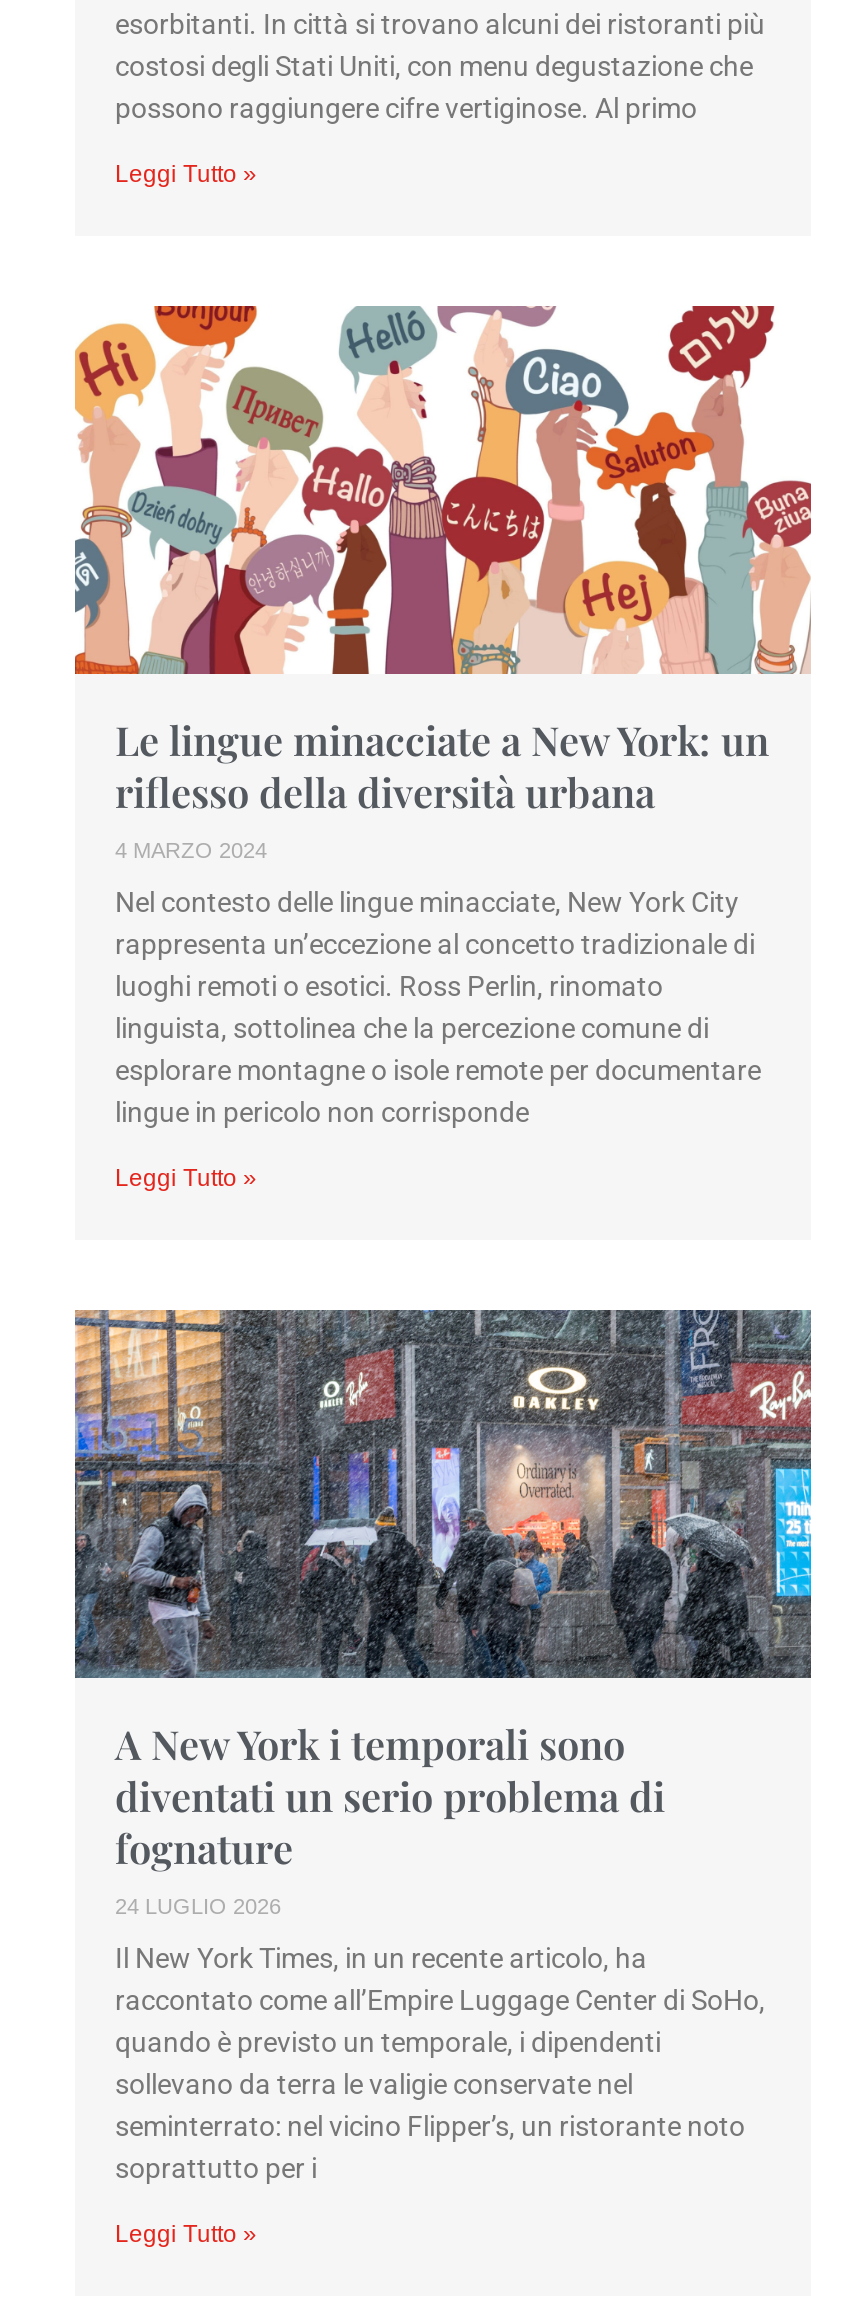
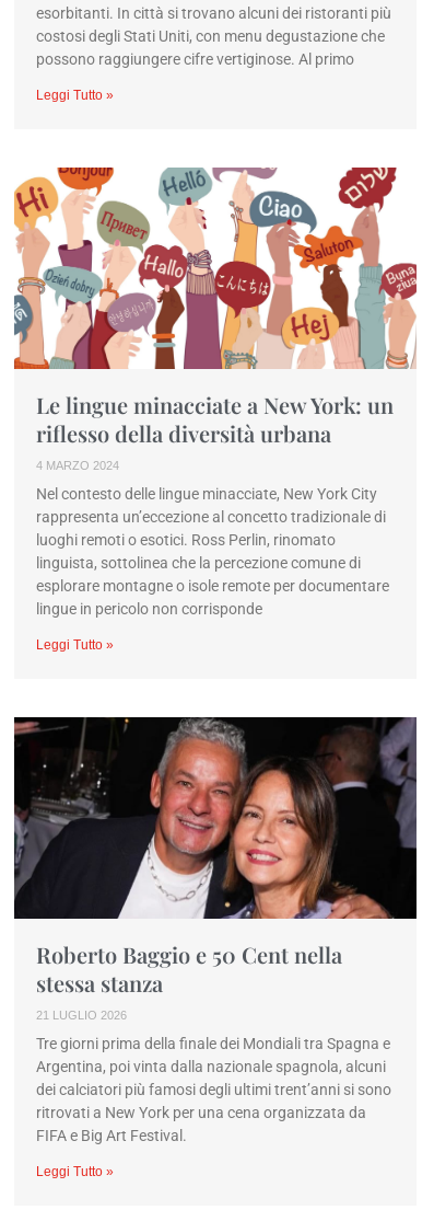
[73,1308,813,1918] [image] | A New York i temporali sono | diventati un serio problema di | fognature | 24 LUGLIO 2026 -> [13,716,418,1022] [image] | Roberto Baggio e 50 Cent nella | stessa stanza | 21 LUGLIO 2026
[115,1942,765,2184] Il New York Times, in un recente articolo, ha | raccontato come all’Empire Luggage Center di SoHo, | quando è previsto un temporale, i dipendenti | sollevano da terra le valigie conservate nel | seminterrato: nel vicino Flipper’s, un ristorante noto | soprattutto per i -> [36,1035,391,1144] Tre giorni prima della finale dei Mondiali tra Spagna e | Argentina, poi vinta dalla nazionale spagnola, alcuni | dei calciatori più famosi degli ultimi trent’anni si sono | ritrovati a New York per una cena organizzata da | FIFA e Big Art Festival.

